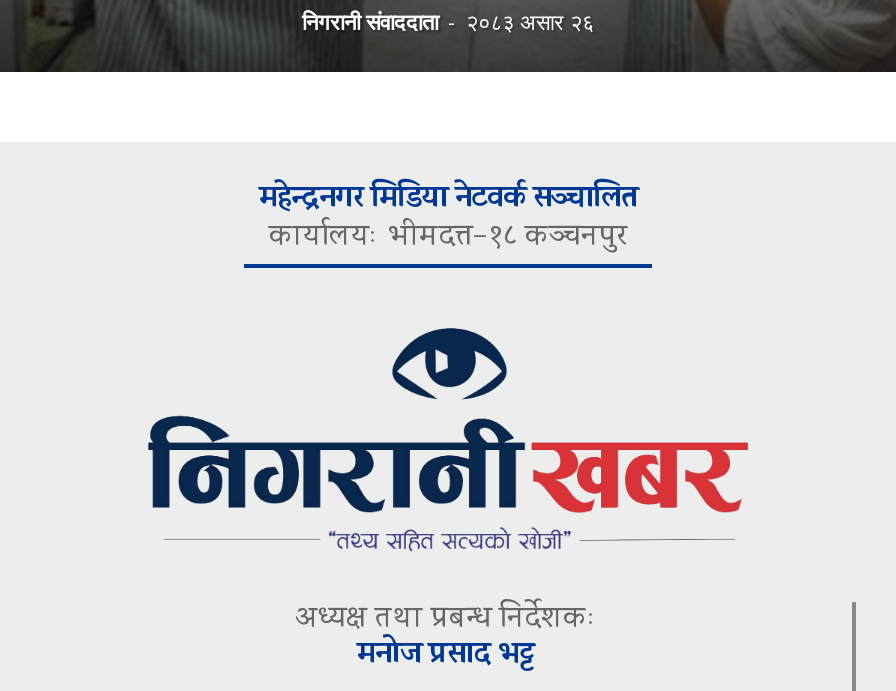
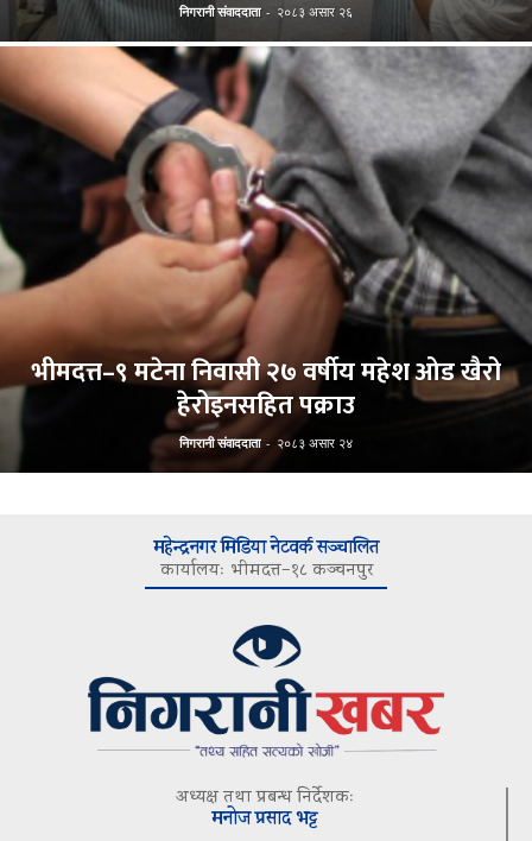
none -> [4,45,528,472] [image] | भीमदत्त–९ मटेना निवासी २७ वर्षीय महेश ओड खैरो | हेरोइनसहित पक्राउ | निगरानी संवाददाता - २०८३ असार २४

